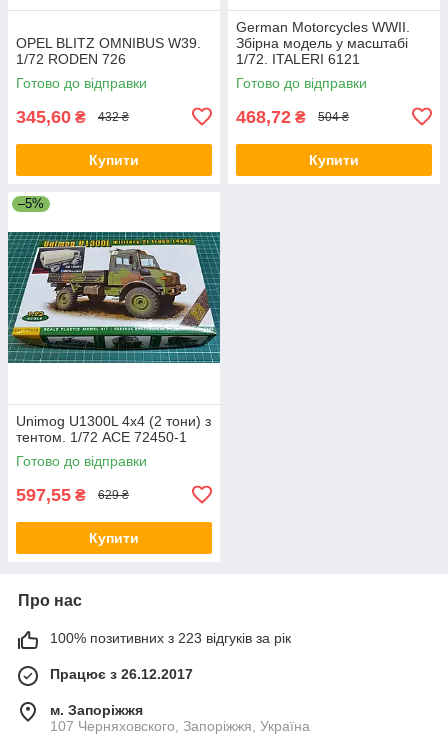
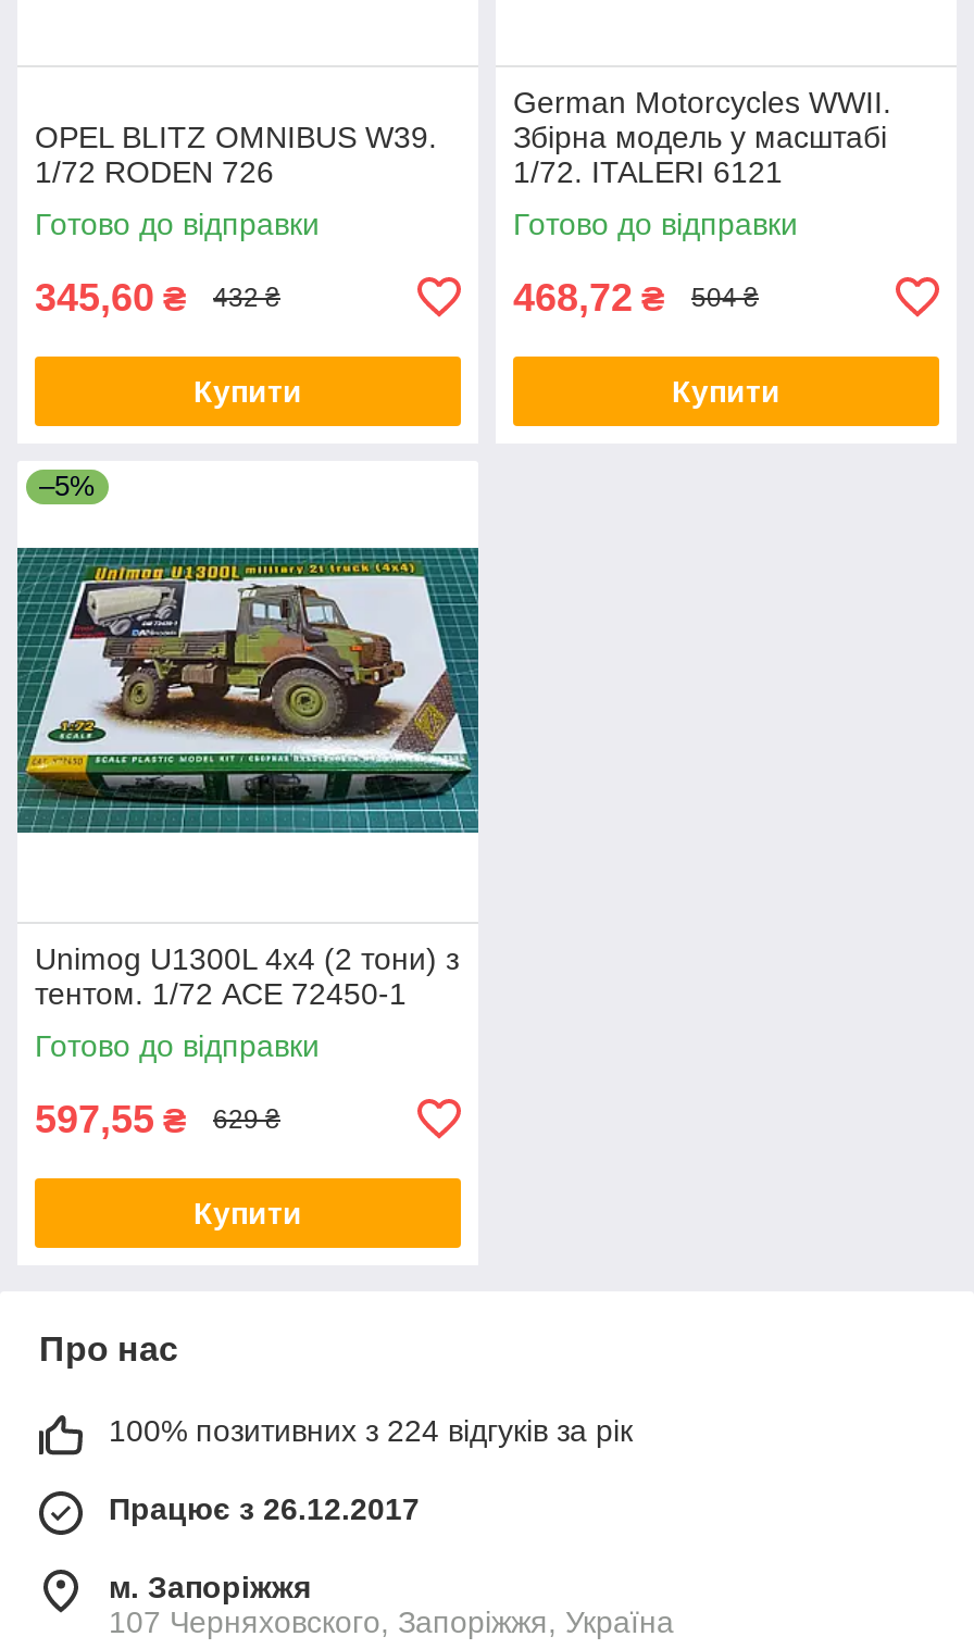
[50,630,291,646] 100% позитивних з 223 відгуків за рік -> [109,1413,633,1447] 100% позитивних з 224 відгуків за рік

